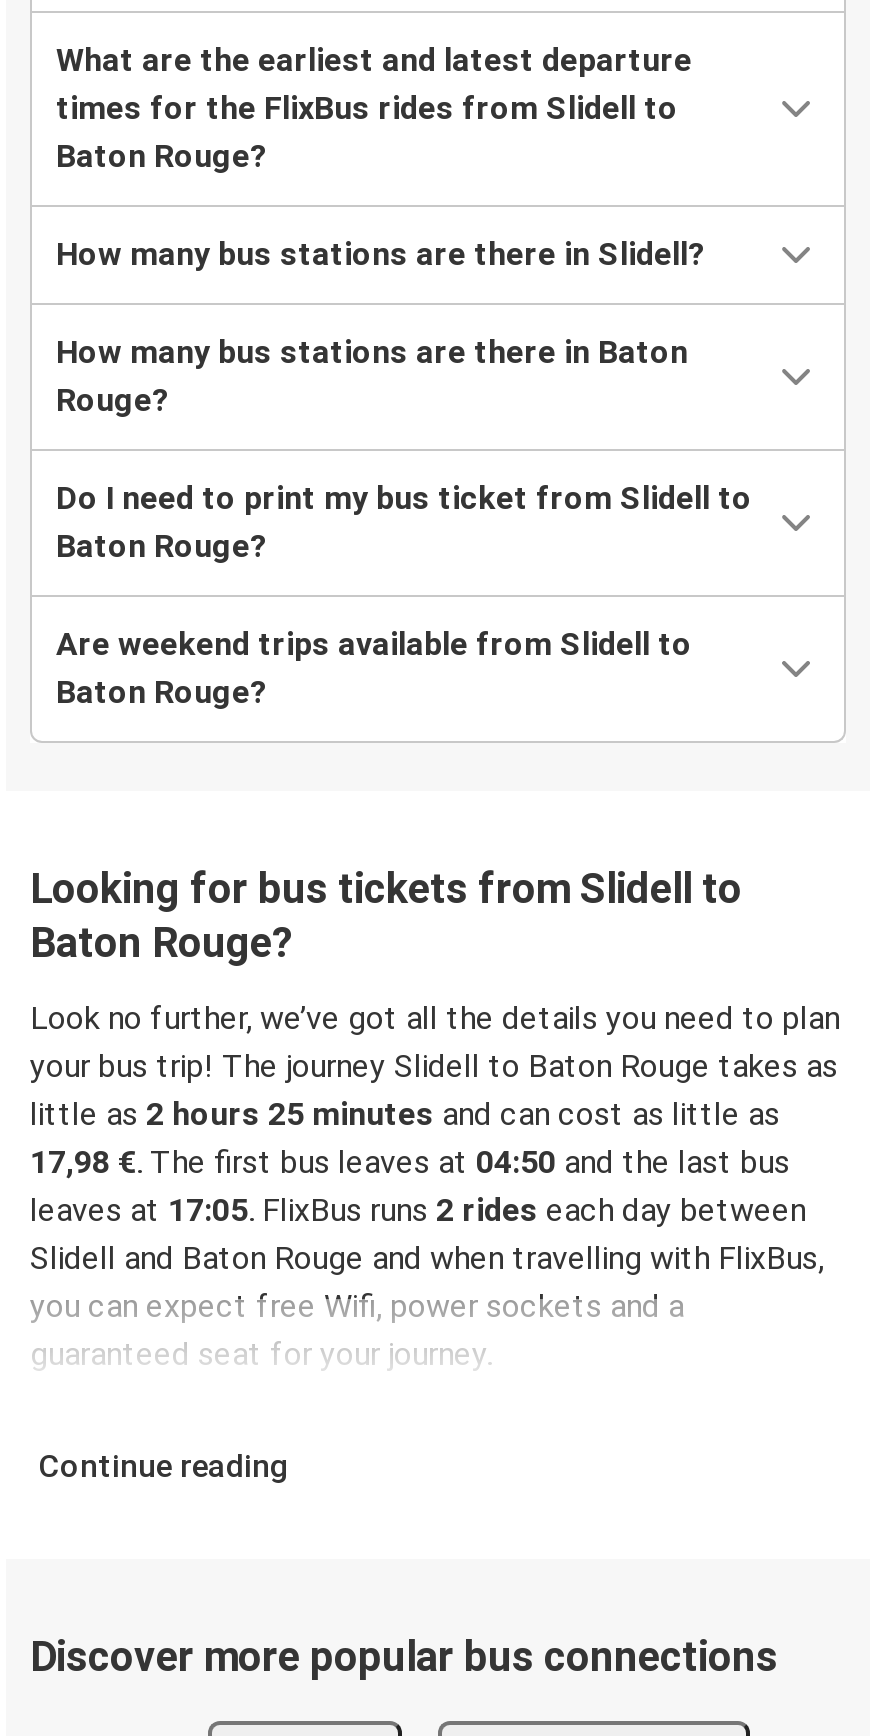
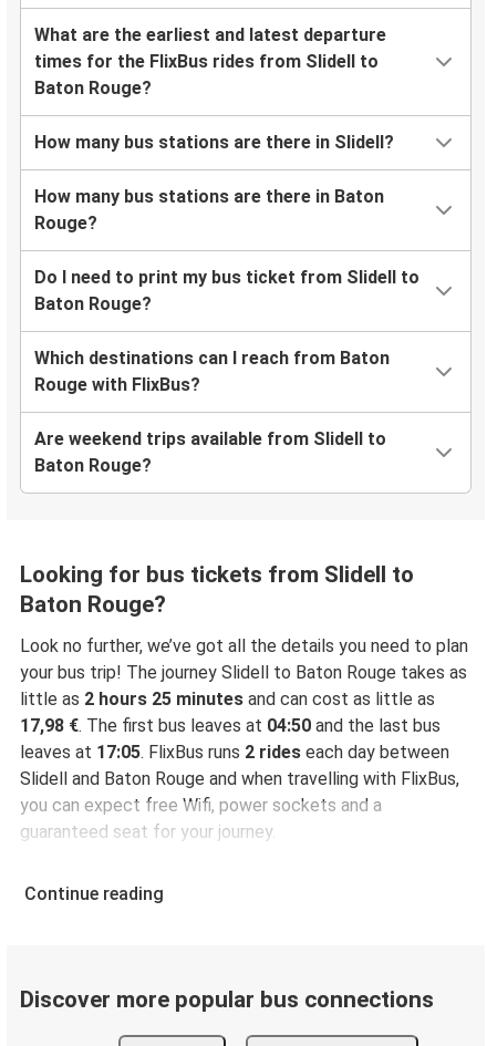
none -> [34,348,390,395] Which destinations can I reach from Baton | Rouge with FlixBus?

